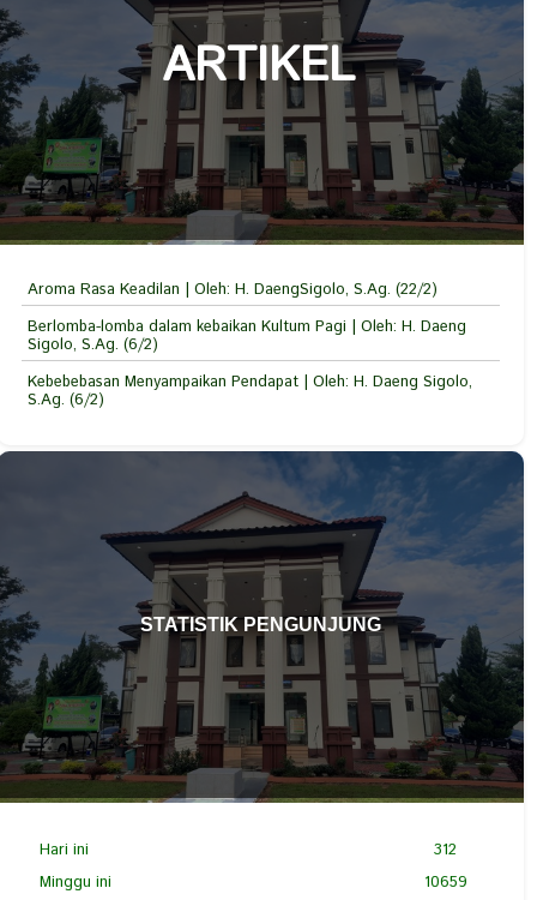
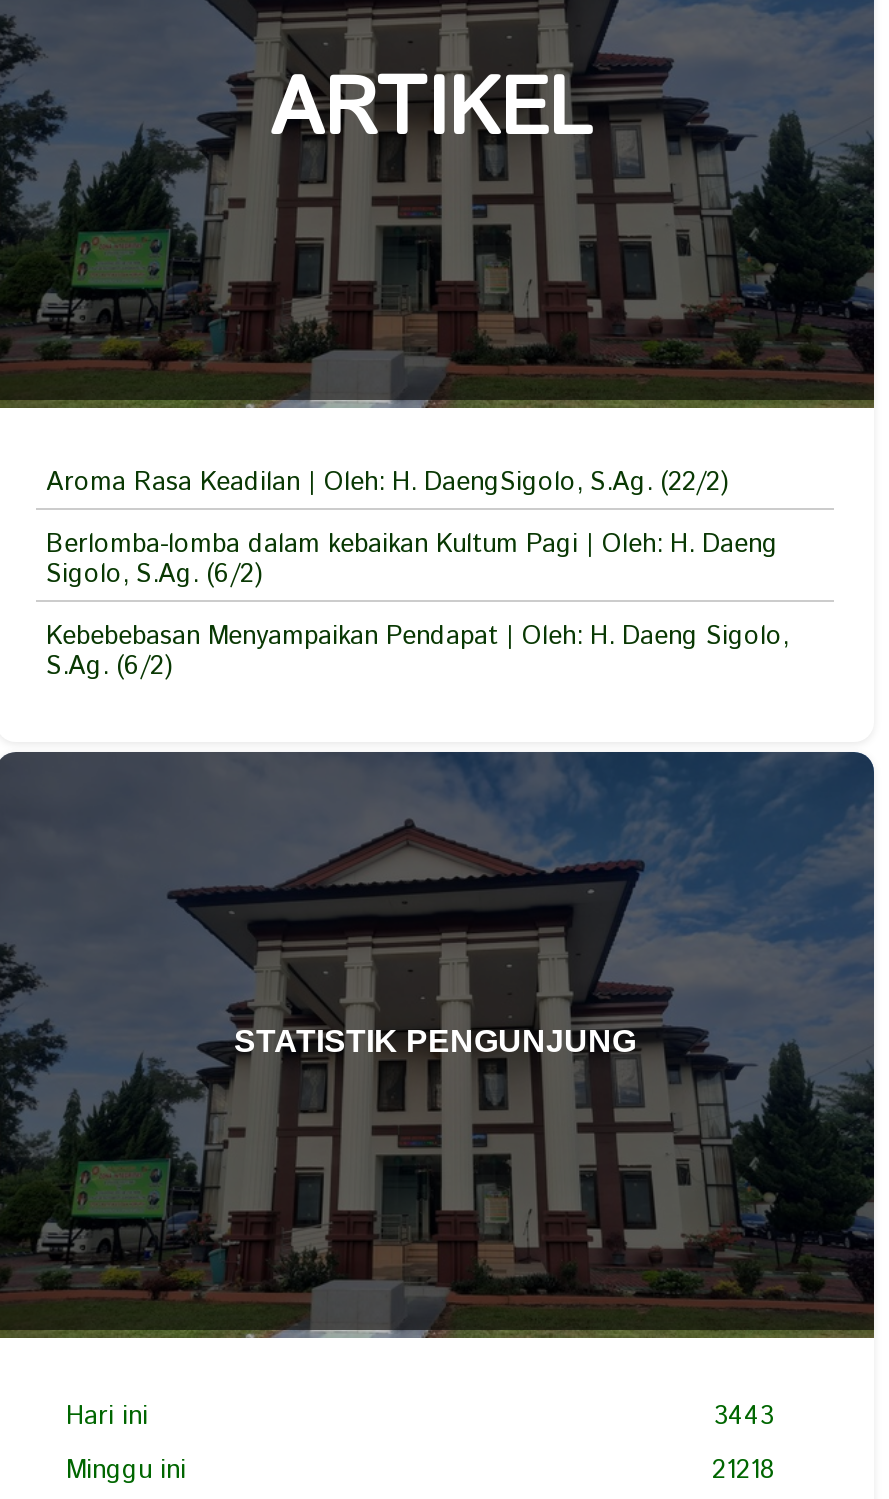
[434,839,457,862] 312 -> [714,1399,774,1437] 3443
[424,872,467,894] 10659 -> [712,1453,776,1491] 21218

